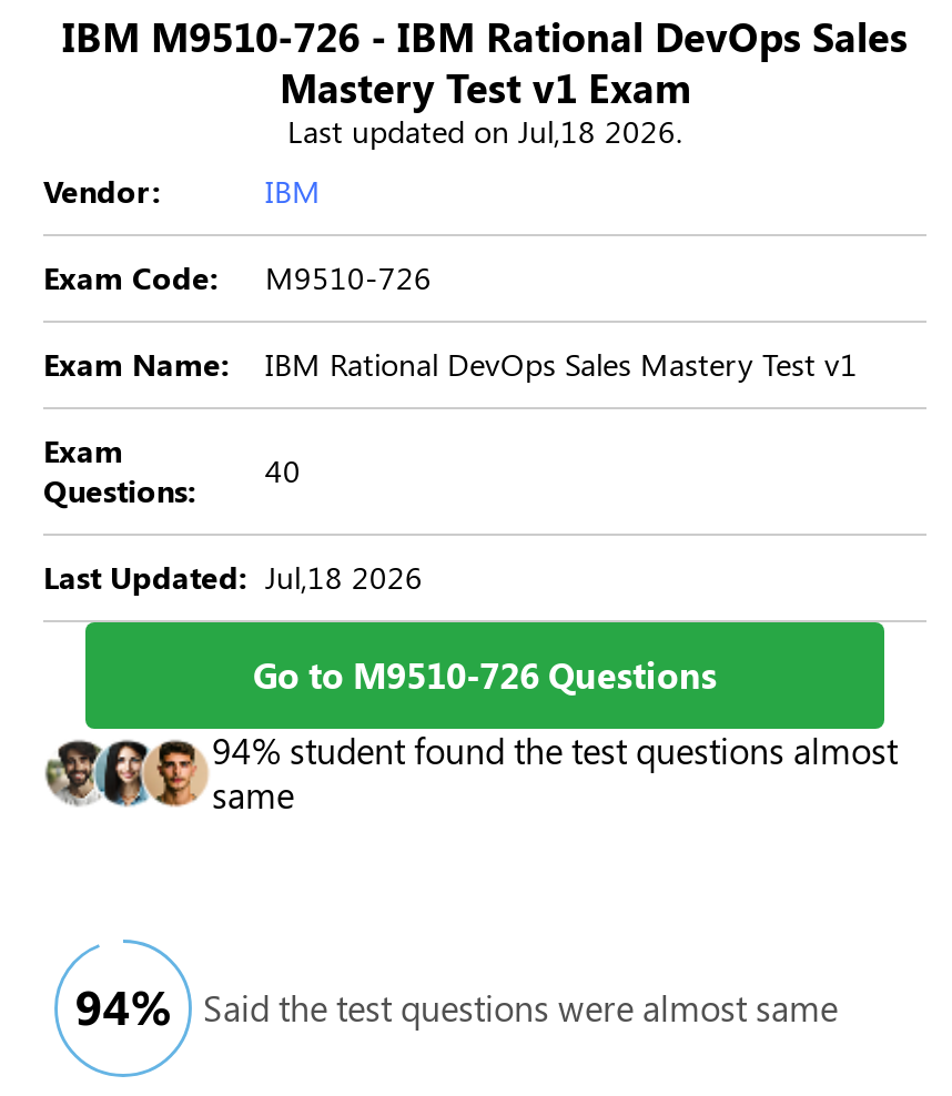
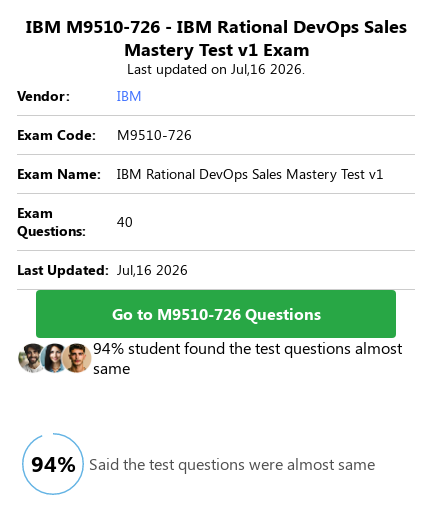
[287,110,682,152] Last updated on Jul,18 2026. -> [127,59,305,78] Last updated on Jul,16 2026.
[43,556,423,598] Last Updated: Jul,18 2026 -> [17,260,188,279] Last Updated: Jul,16 2026

